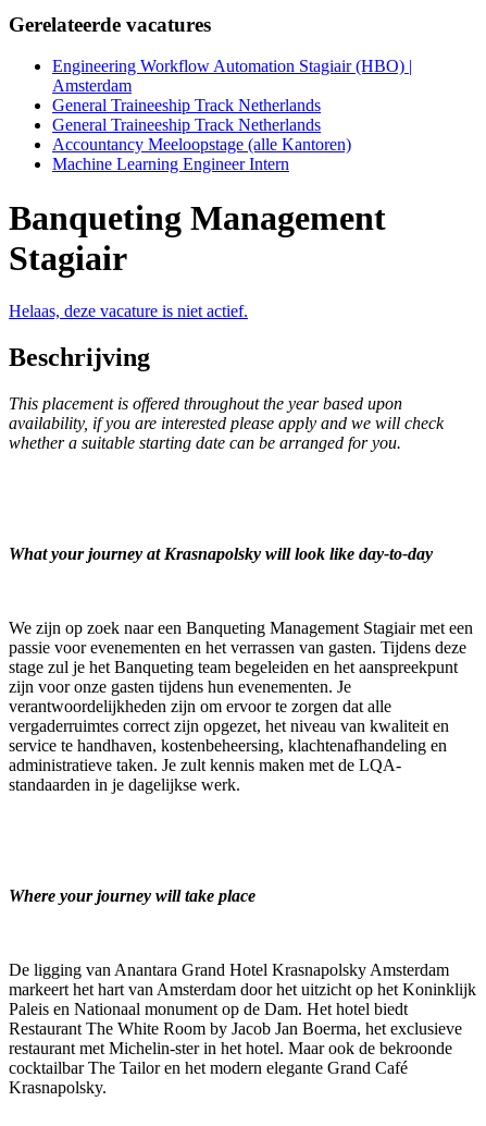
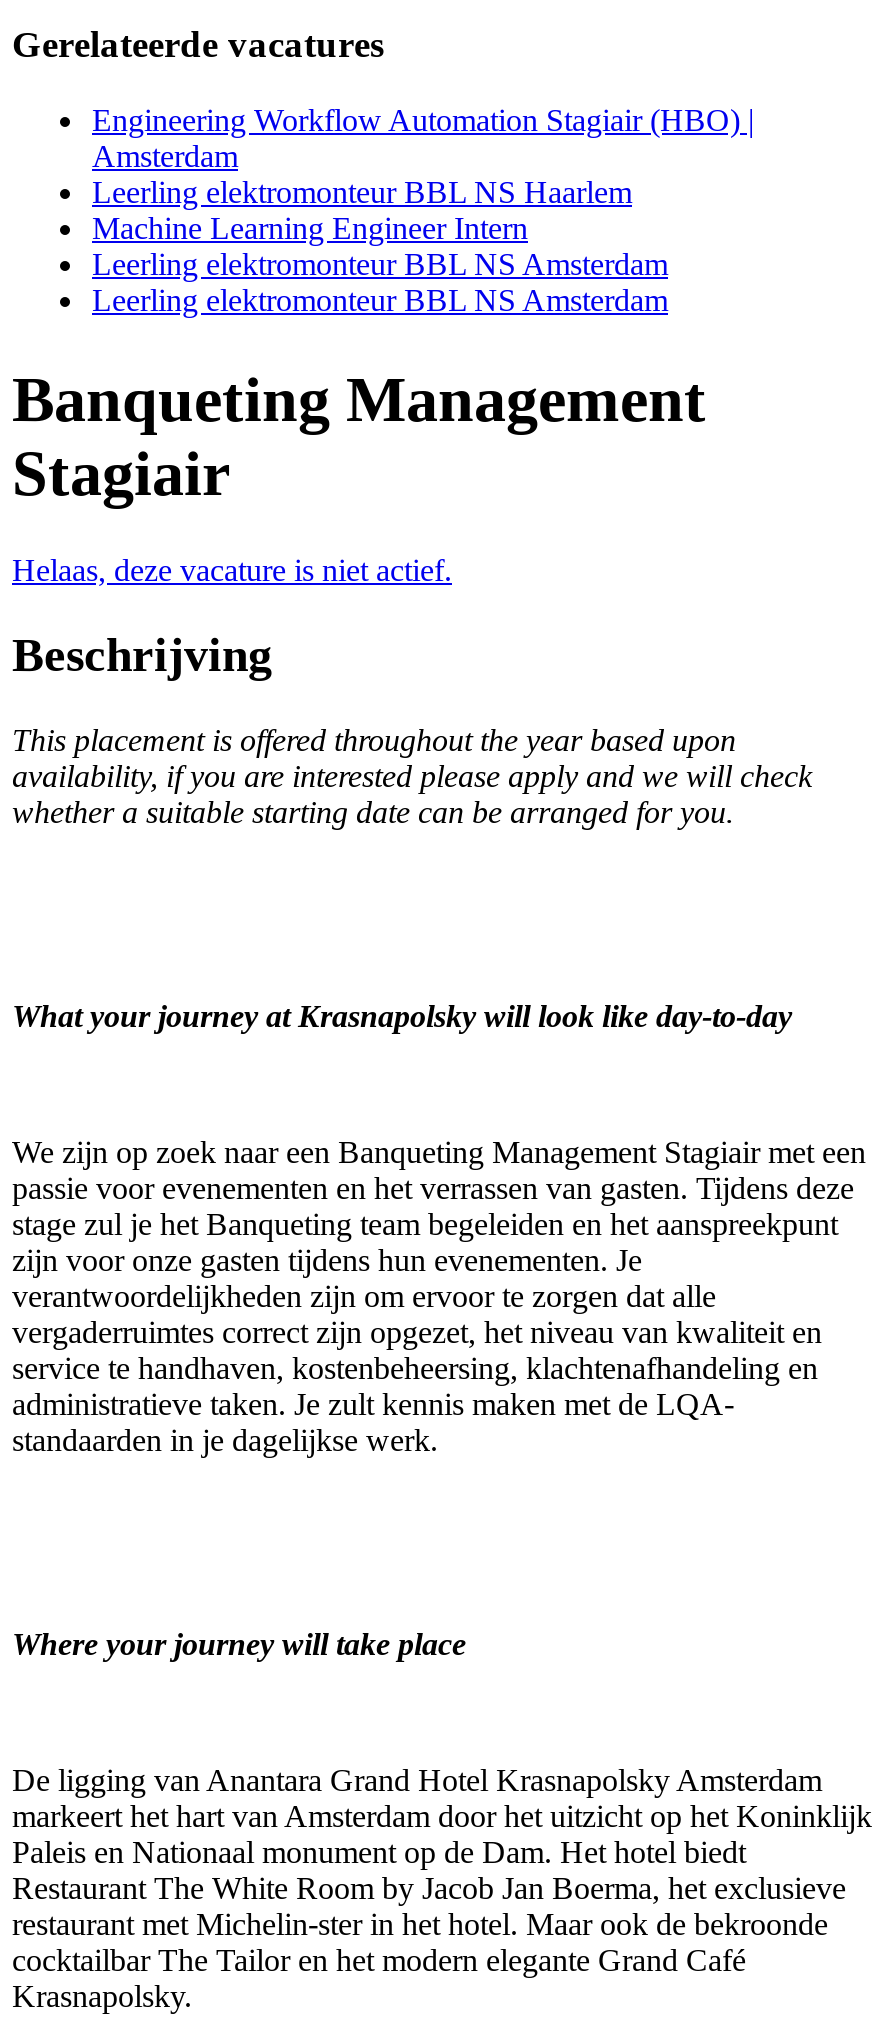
[52,96,351,154] General Traineeship Track Netherlands | General Traineeship Track Netherlands | Accountancy Meeloopstage (alle Kantoren) -> [92,176,632,210] Leerling elektromonteur BBL NS Haarlem
moved [52,155,289,174] -> [92,212,528,246]: Machine Learning Engineer Intern
none -> [92,248,668,318] Leerling elektromonteur BBL NS Amsterdam | Leerling elektromonteur BBL NS Amsterdam

